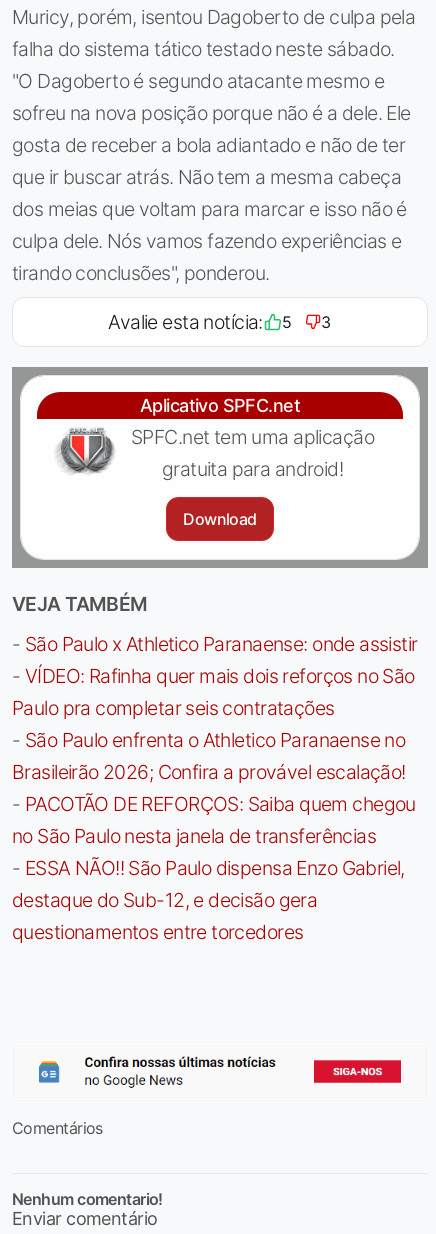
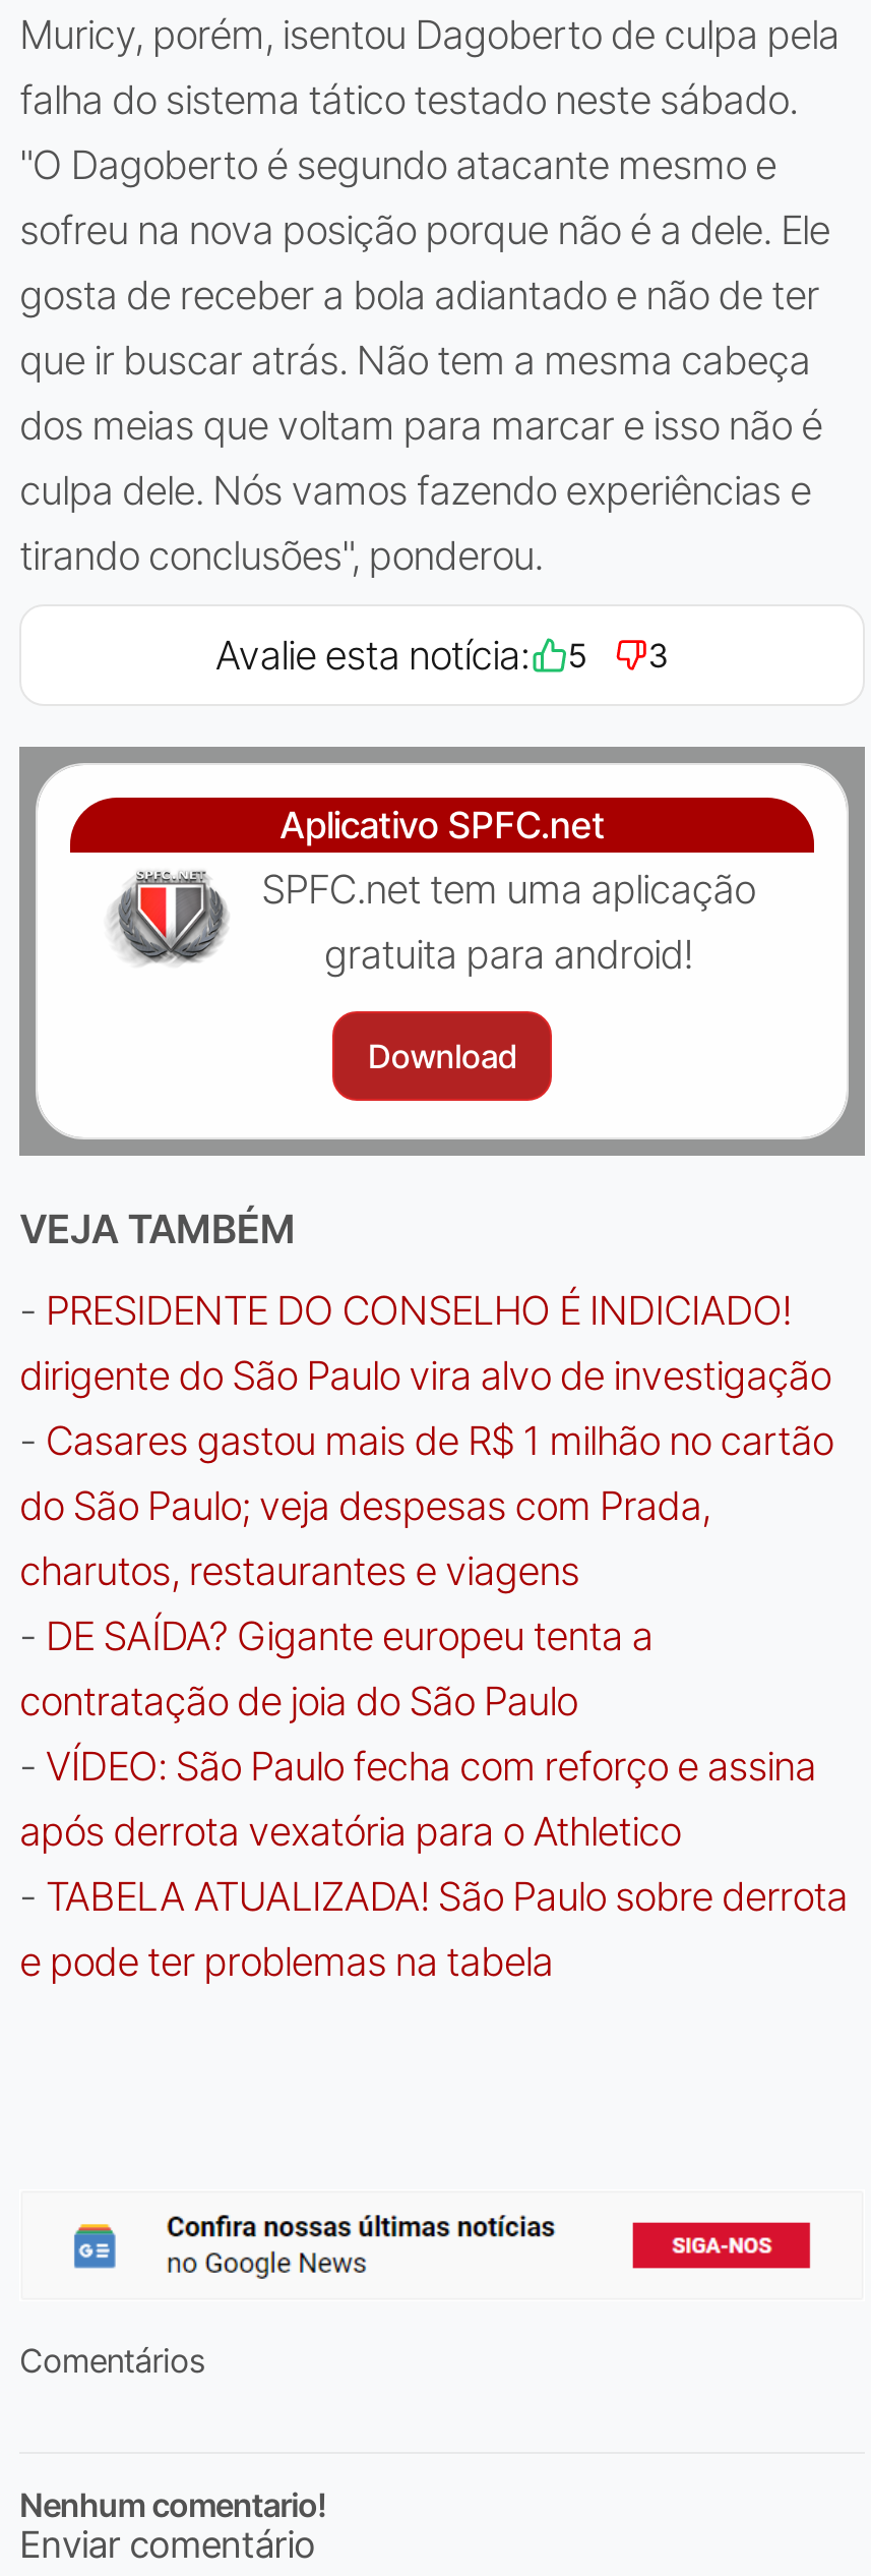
[12,632,417,944] - São Paulo x Athletico Paranaense: onde assistir | - VÍDEO: Rafinha quer mais dois reforços no São | Paulo pra completar seis contratações | - São Paulo enfrenta o Athletico Paranaense no | Brasileirão 2026; Confira a provável escalação! | - PACOTÃO DE REFORÇOS: Saiba quem chegou | no São Paulo nesta janela de transferências | - ESSA NÃO!! São Paulo dispensa Enzo Gabriel, | destaque do Sub-12, e decisão gera | questionamentos entre torcedores -> [19,1285,848,1985] - PRESIDENTE DO CONSELHO É INDICIADO! | dirigente do São Paulo vira alvo de investigação | - Casares gastou mais de R$ 1 milhão no cartão | do São Paulo; veja despesas com Prada, | charutos, restaurantes e viagens | - DE SAÍDA? Gigante europeu tenta a | contratação de joia do São Paulo | - VÍDEO: São Paulo fecha com reforço e assina | após derrota vexatória para o Athletico | - TABELA ATUALIZADA! São Paulo sobre derrota | e pode ter problemas na tabela

